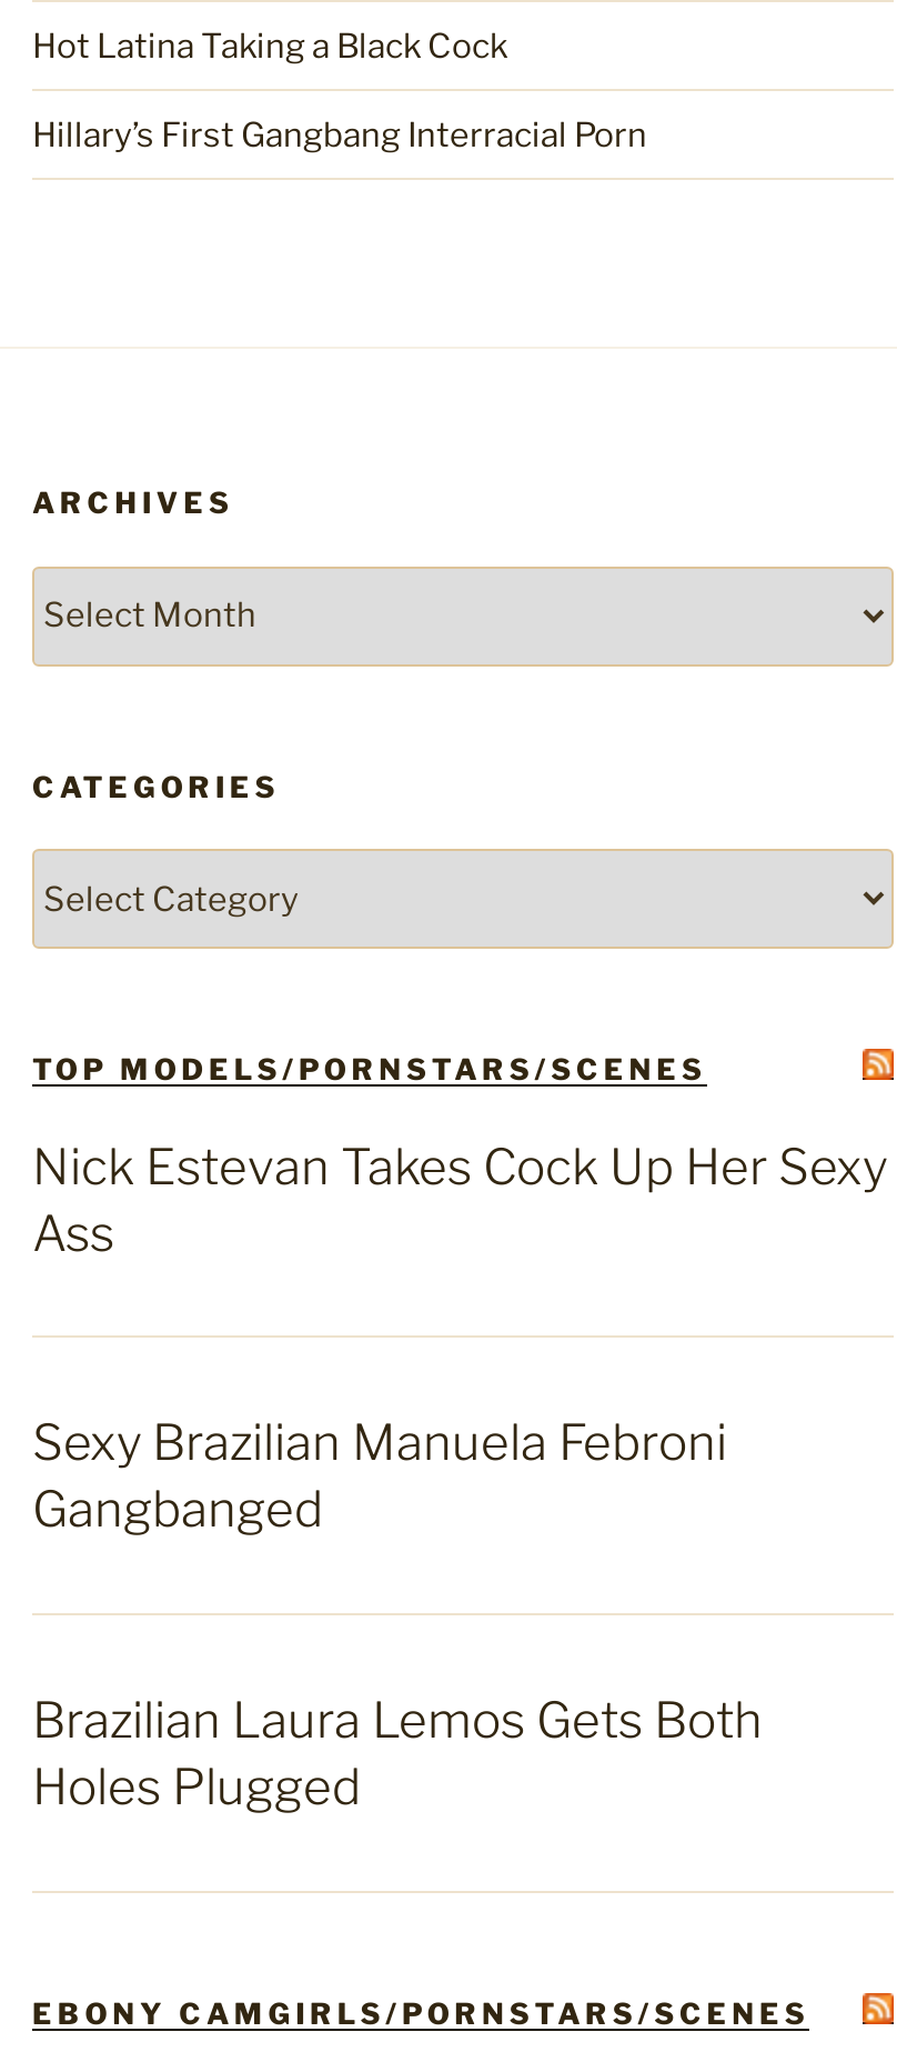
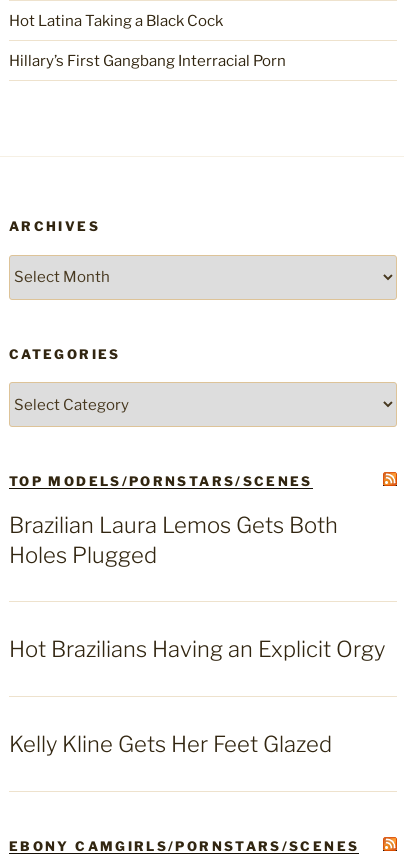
[32,1137,887,1261] Nick Estevan Takes Cock Up Her Sexy | Ass -> none
[32,1414,727,1538] Sexy Brazilian Manuela Febroni | Gangbanged -> none
moved [32,1691,763,1815] -> [9,511,338,567]: Brazilian Laura Lemos Gets Both | Holes Plugged
none -> [9,636,385,662] Hot Brazilians Having an Explicit Orgy
none -> [9,731,332,757] Kelly Kline Gets Her Feet Glazed

